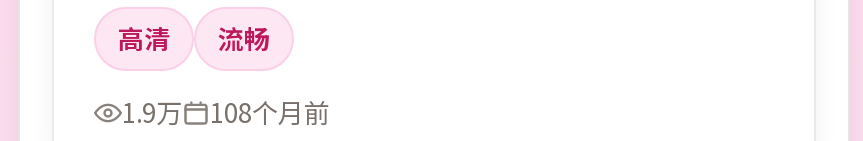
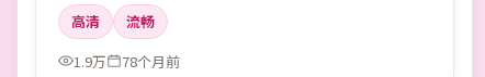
[122,94,330,132] 1.9万 108个月前 -> [74,51,180,71] 1.9万 78个月前

